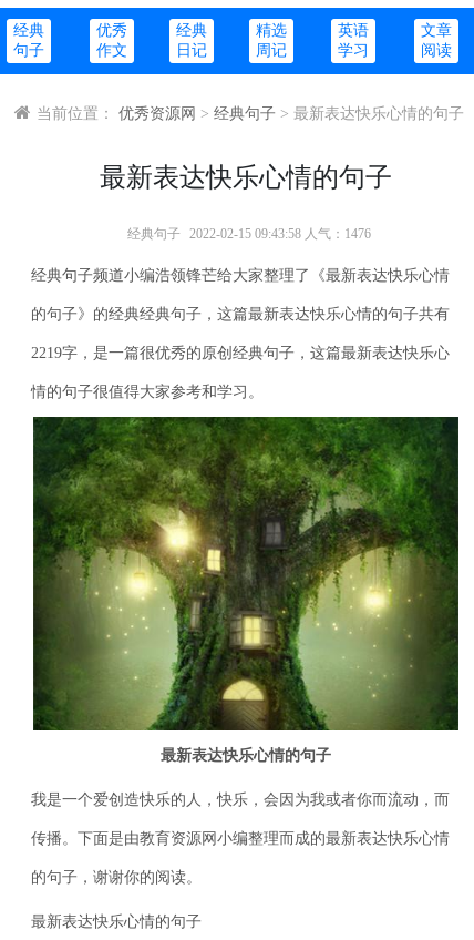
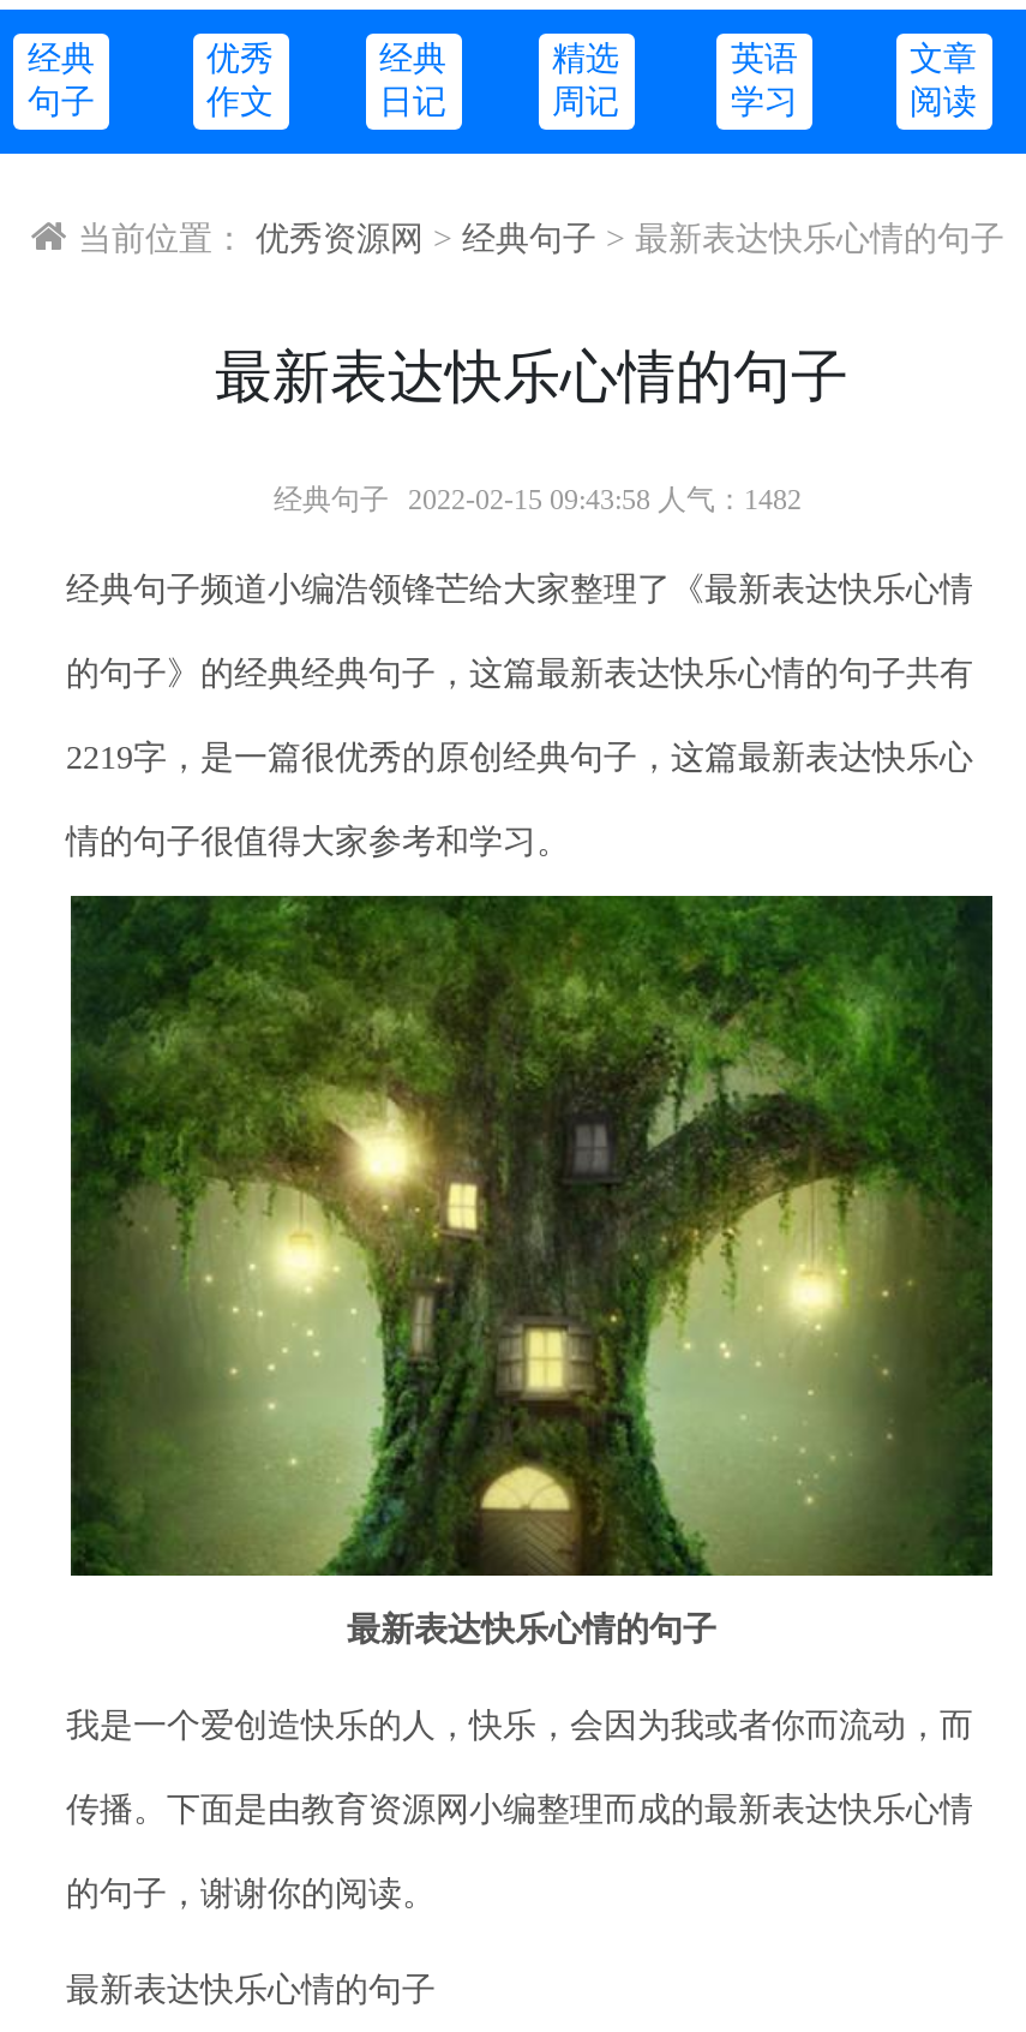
[127,226,370,242] 经典句子 2022-02-15 09:43:58 人气：1476 -> [274,483,802,516] 经典句子 2022-02-15 09:43:58 人气：1482

